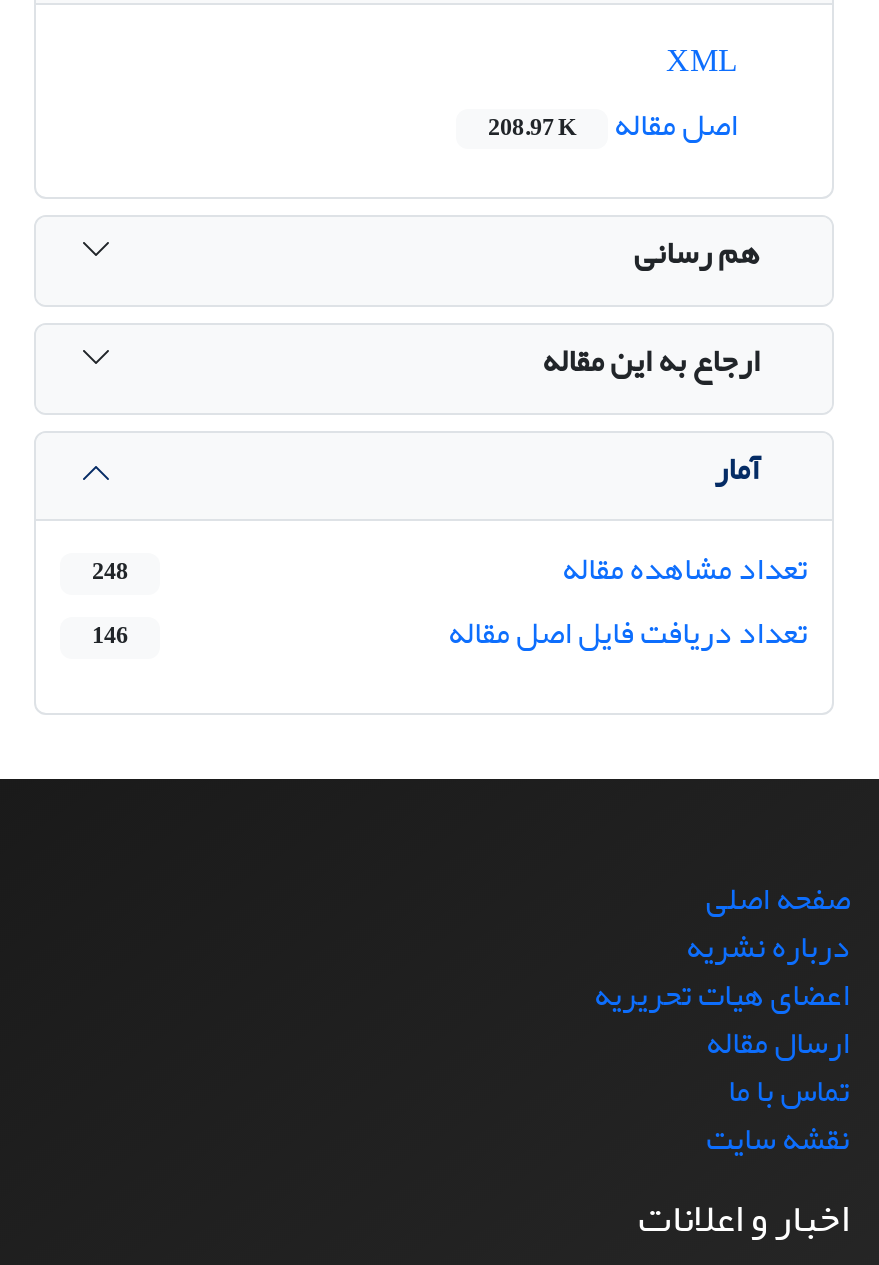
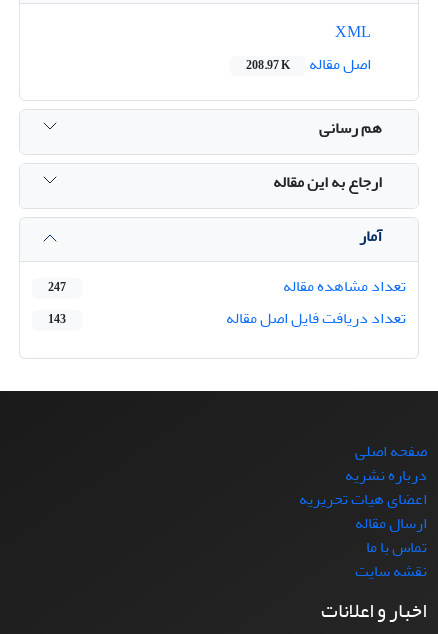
[92,550,128,596] 248 -> [48,276,66,299] 247
[92,614,128,660] 146 -> [48,308,66,331] 143

